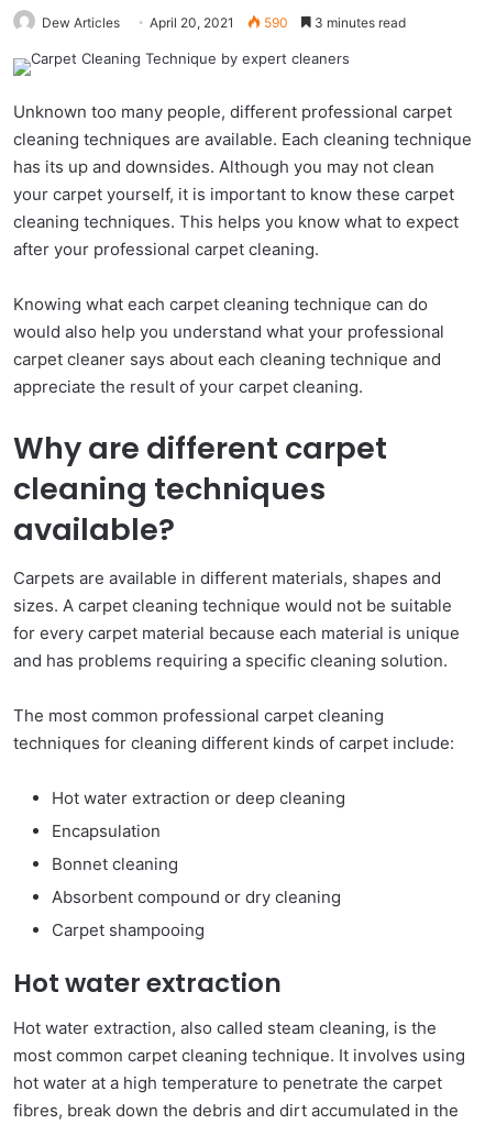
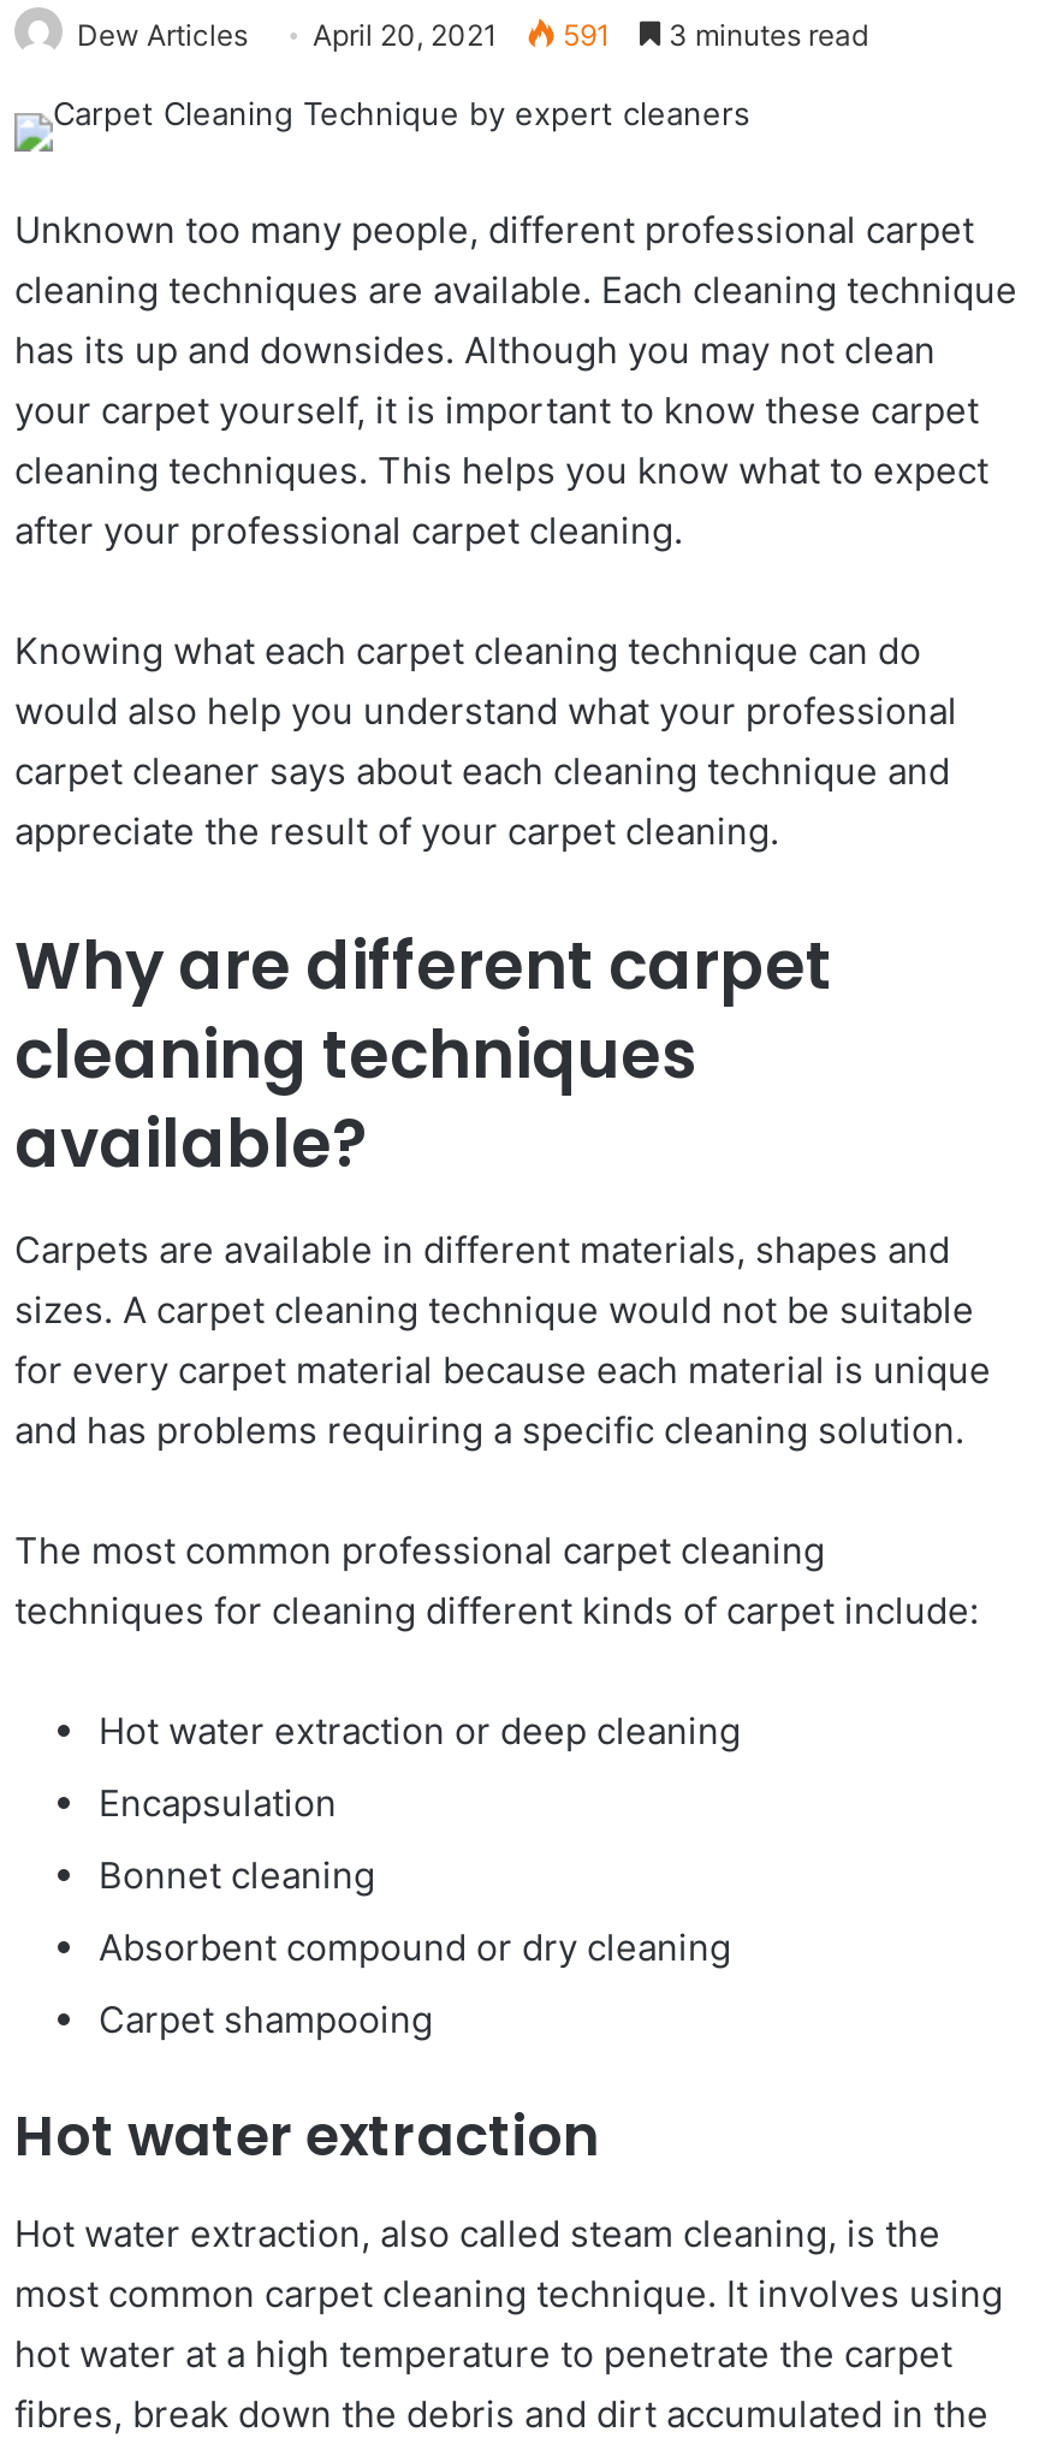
[42,14,406,30] Dew Articles April 20, 2021 590 3 minutes read -> [77,16,868,52] Dew Articles April 20, 2021 591 3 minutes read

